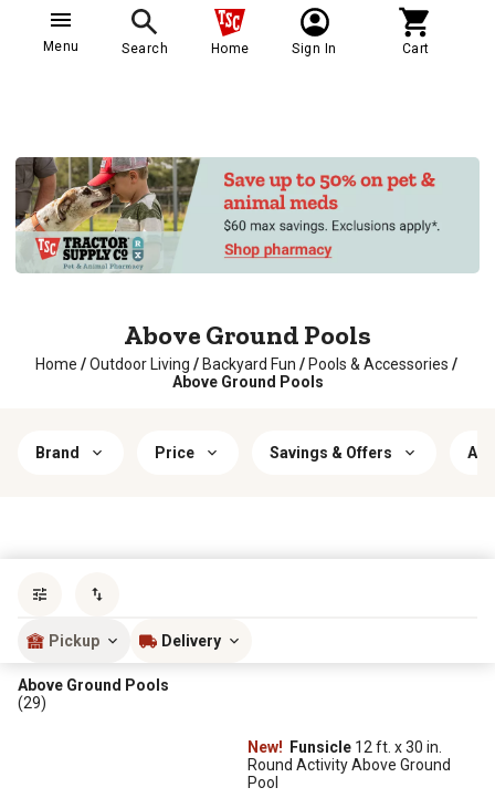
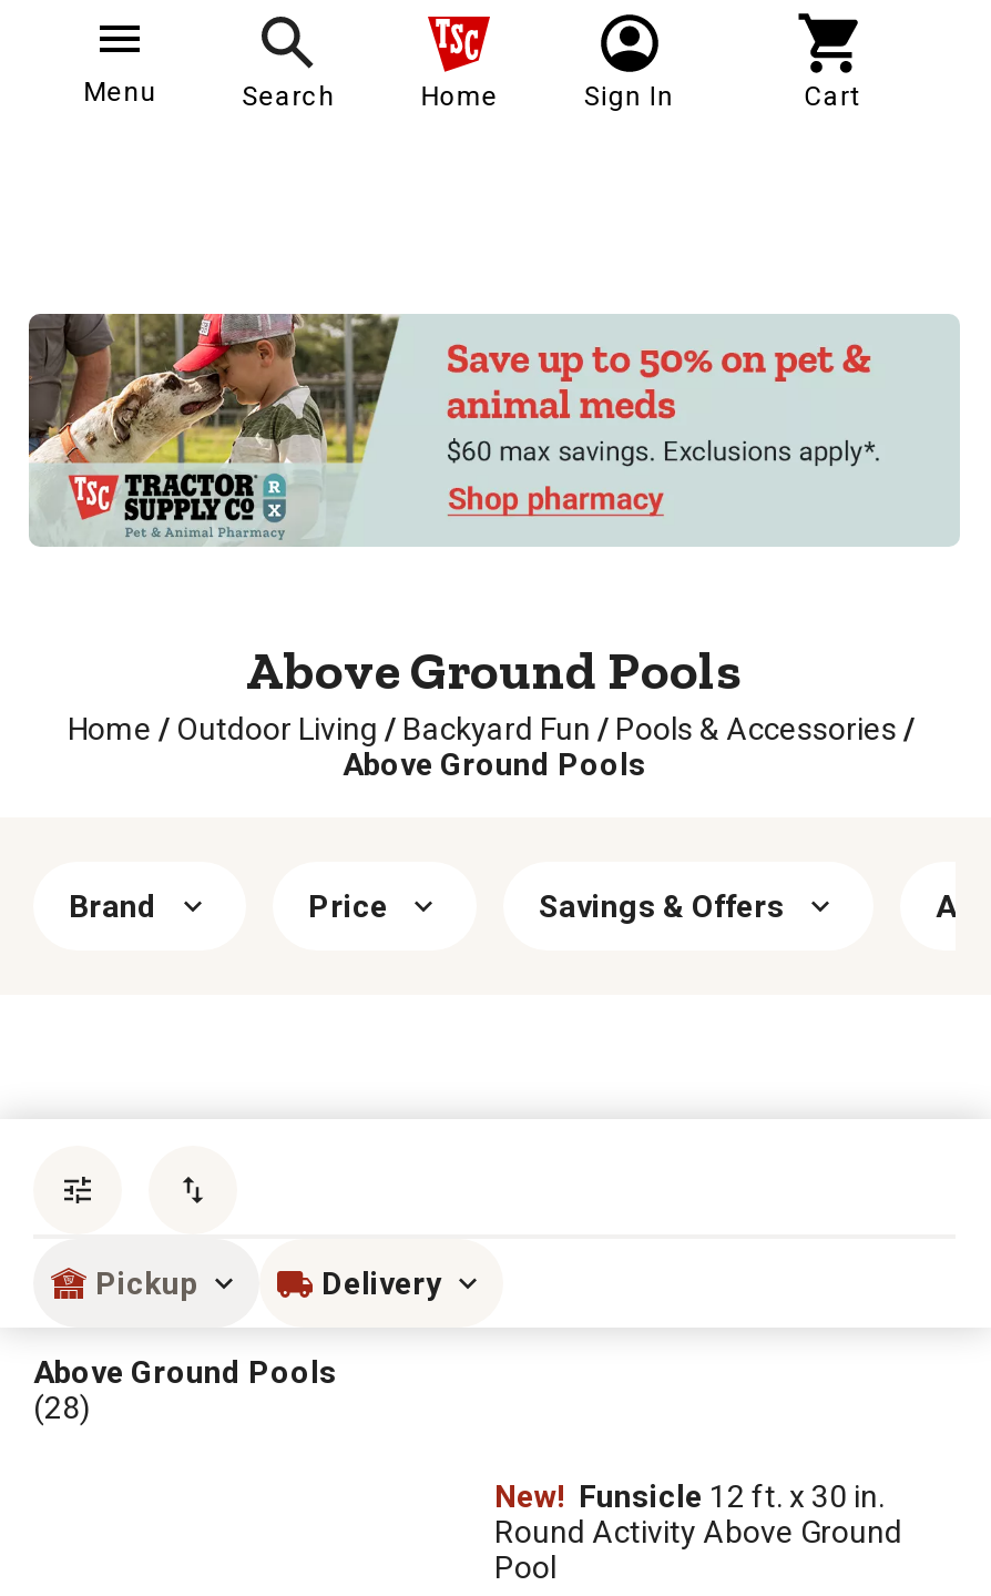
[18,694,46,712] (29) -> [33,1390,91,1425] (28)

